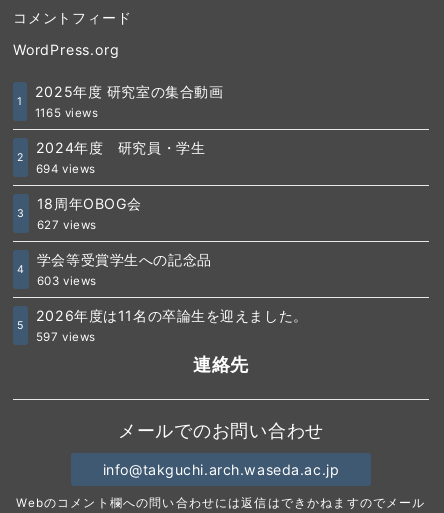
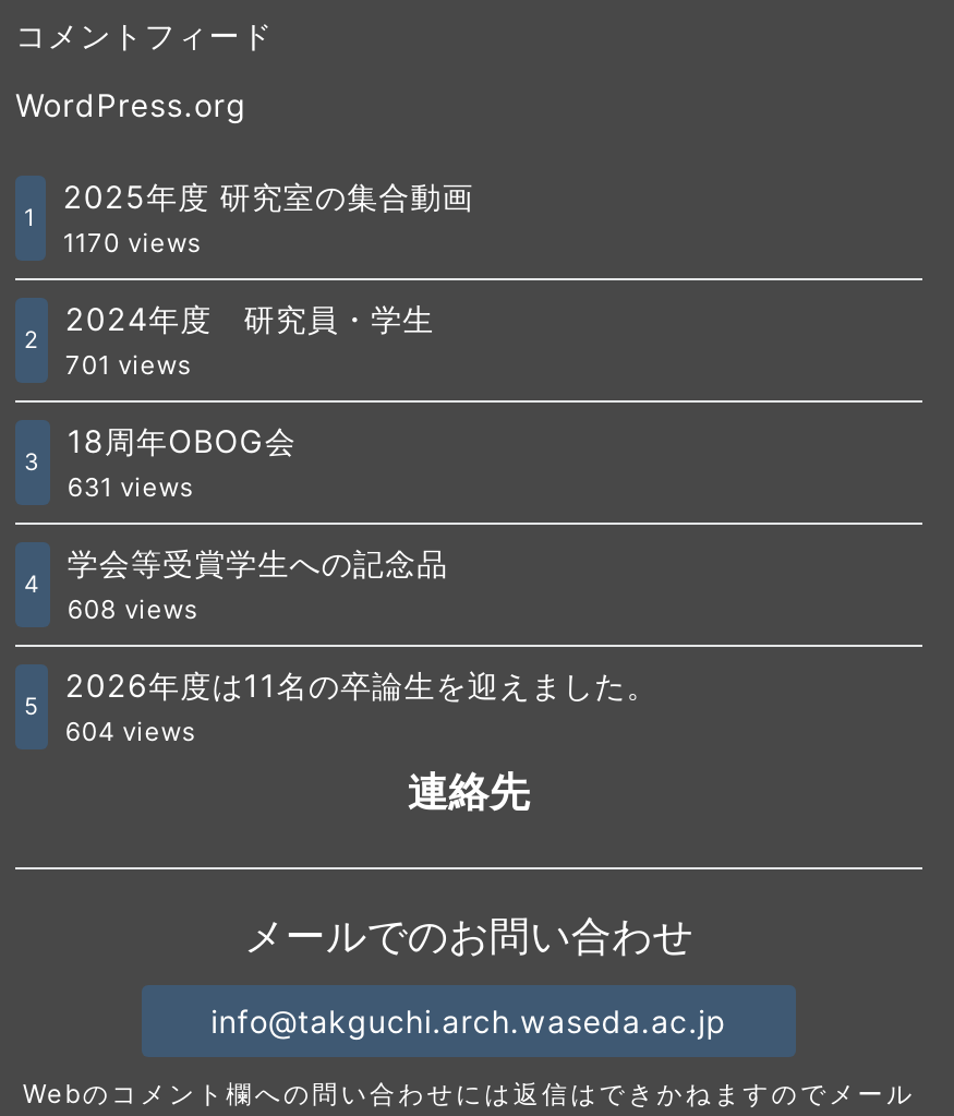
[35,106,98,120] 1165 views -> [63,228,202,259] 1170 views
[36,162,96,176] 694 views -> [65,350,192,381] 701 views
[37,218,97,232] 627 views -> [67,472,194,503] 631 views
[37,274,97,288] 603 views -> [67,595,198,625] 608 views
[36,330,96,344] 597 views -> [65,717,196,747] 604 views

